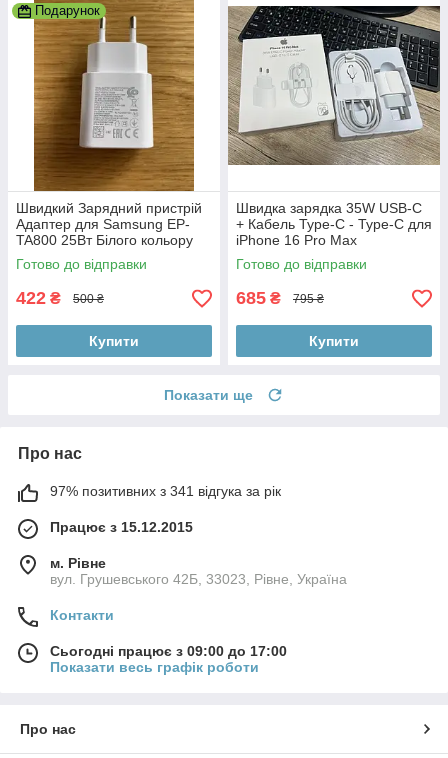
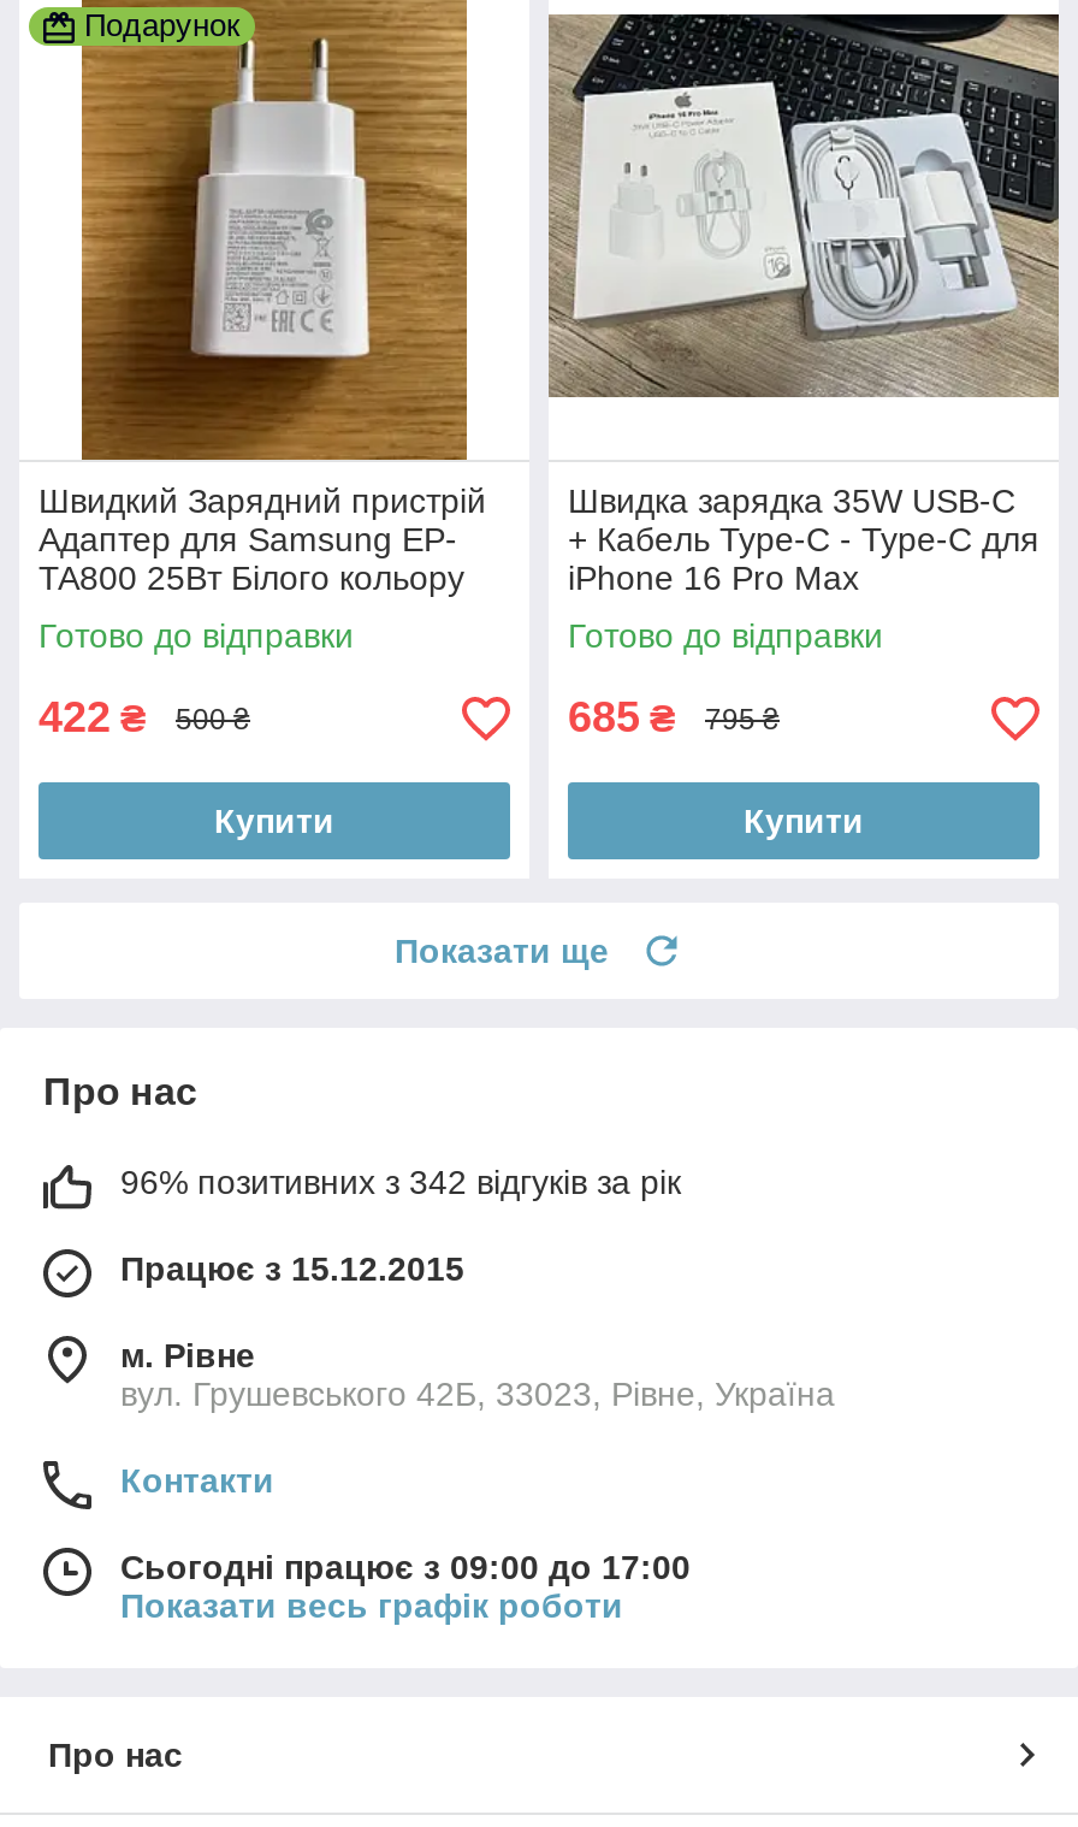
[50,483,281,499] 97% позитивних з 341 відгука за рік -> [120,1164,681,1202] 96% позитивних з 342 відгуків за рік

